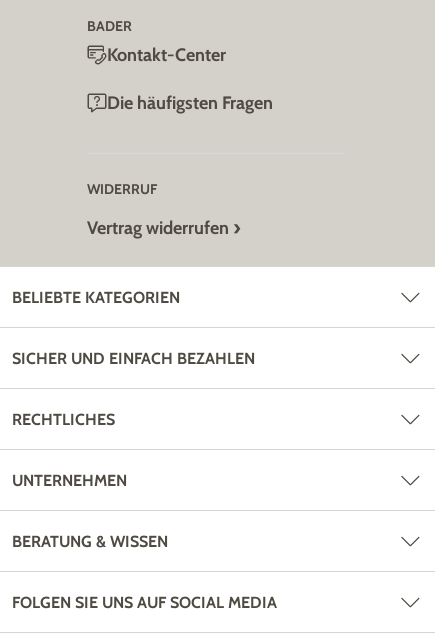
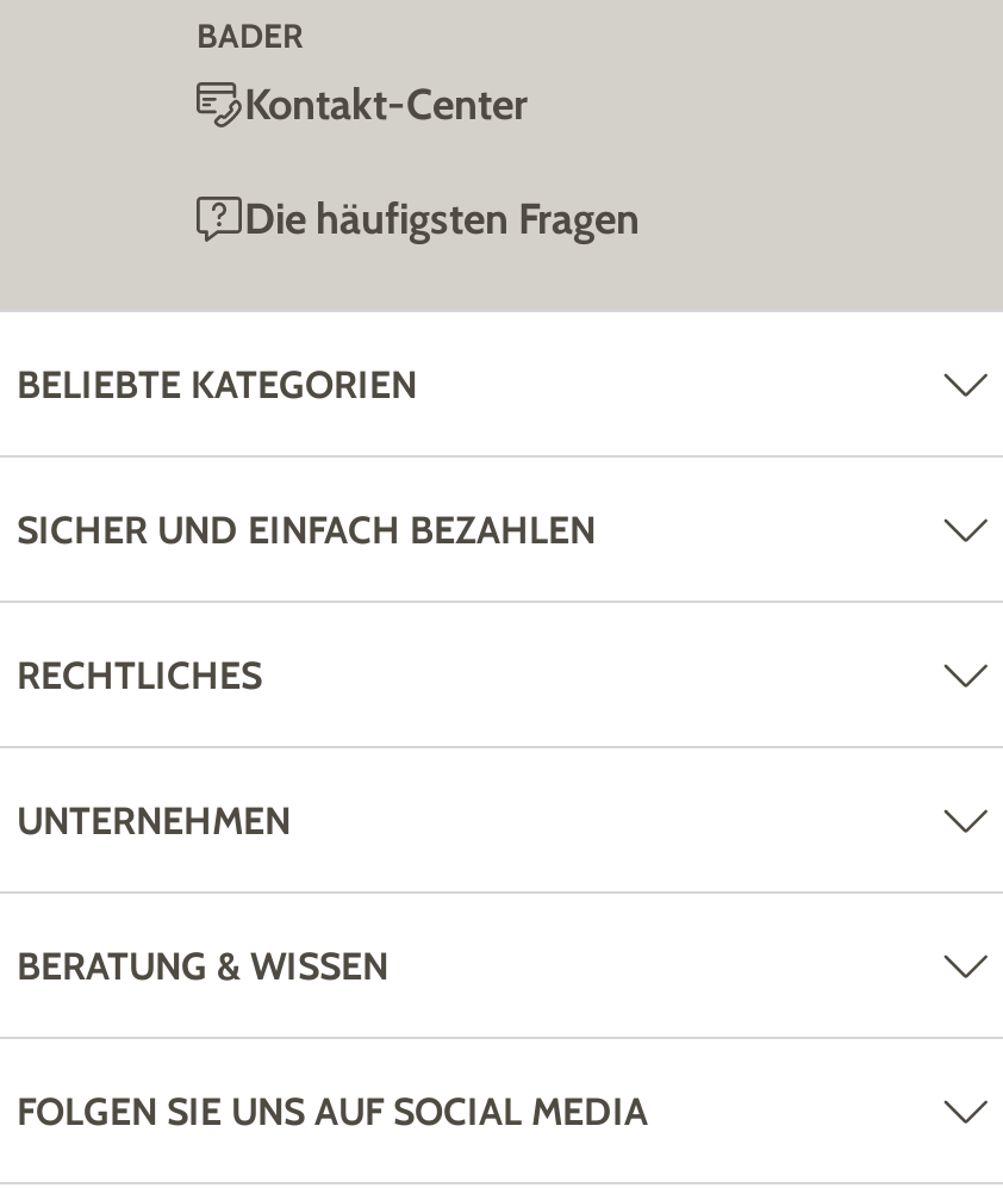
[87,180,229,239] WIDERRUF | Vertrag widerrufen -> none

